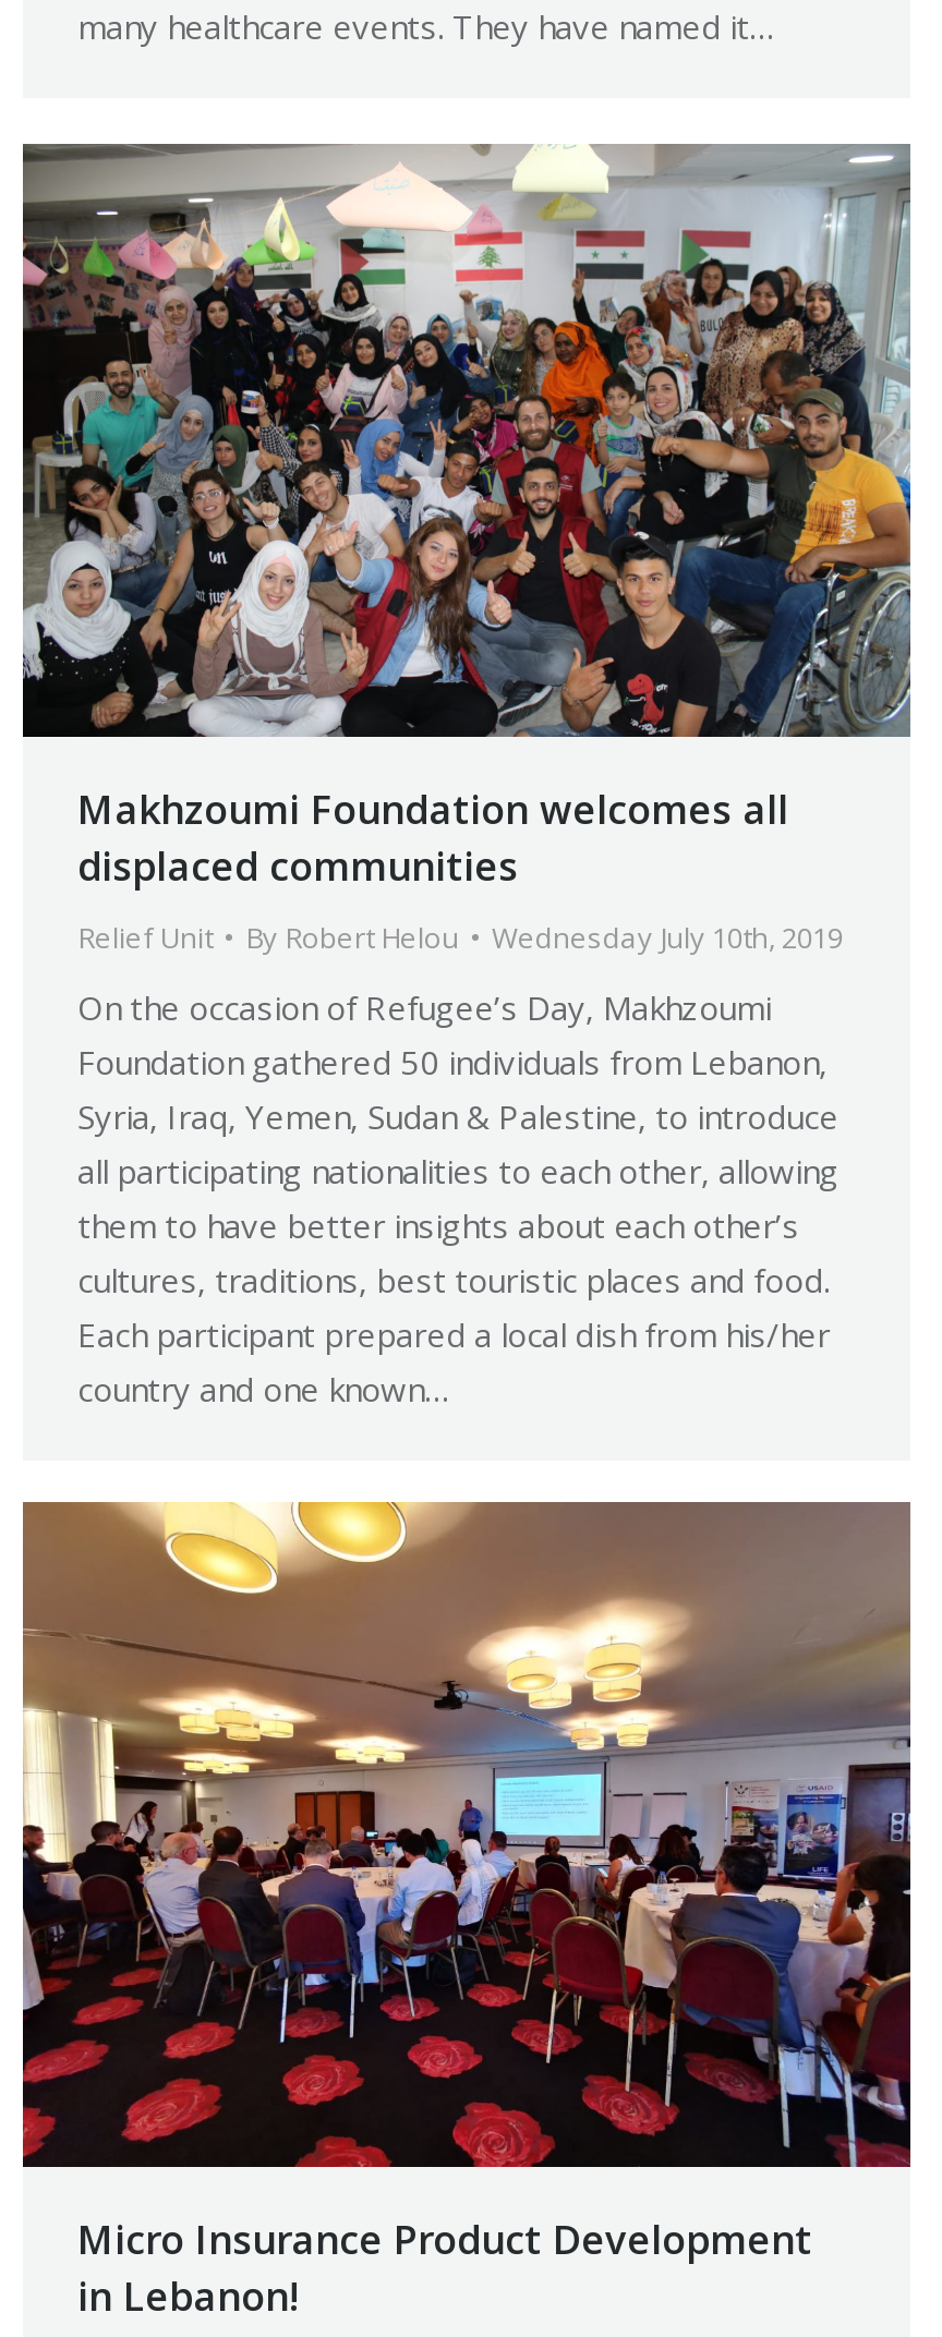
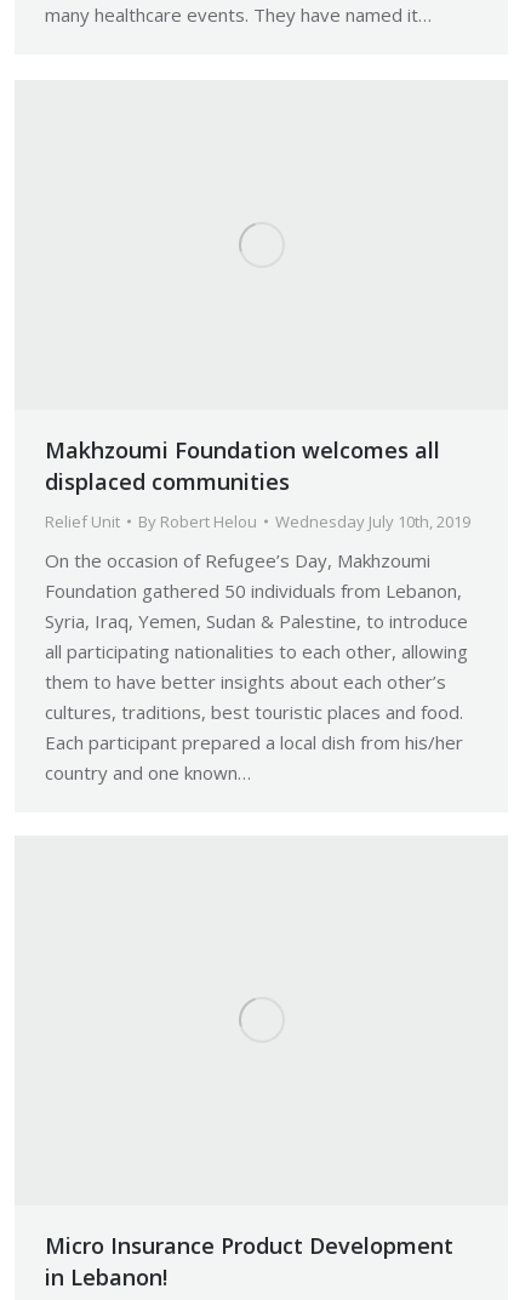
[21,142,913,739] [image] -> none
[21,1500,913,2169] [image] -> none

